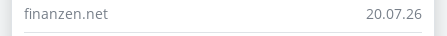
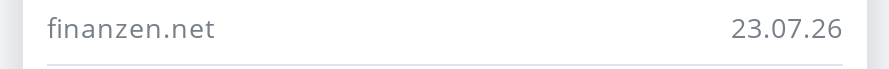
[366,4,422,23] 20.07.26 -> [731,9,843,47] 23.07.26

